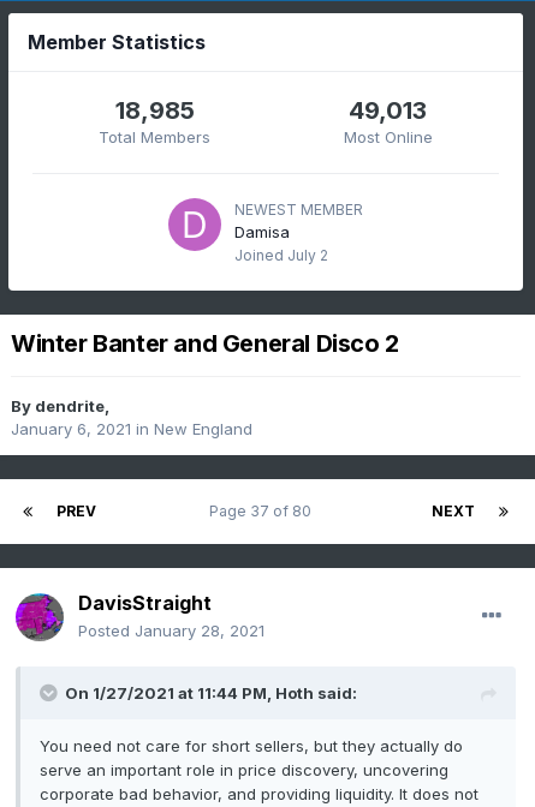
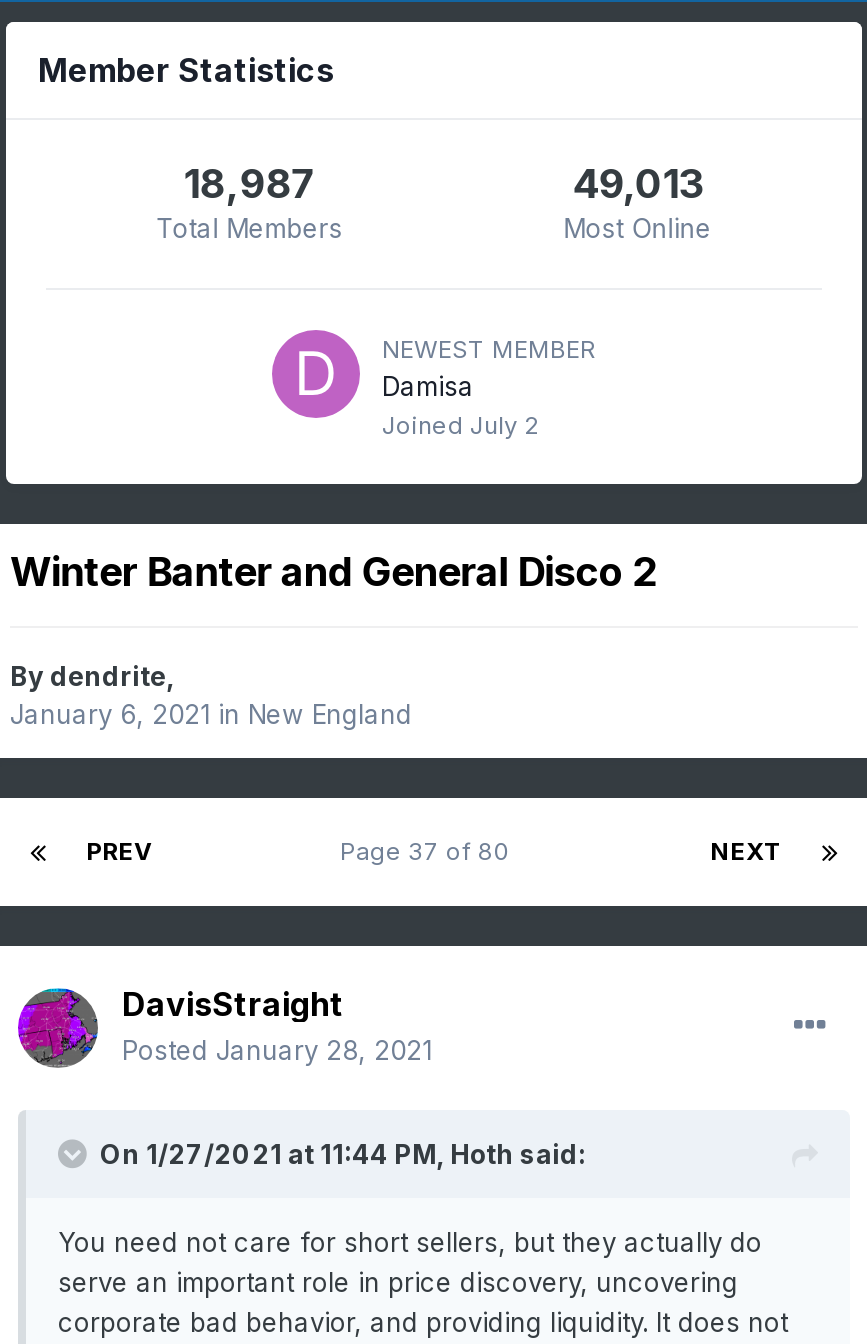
[115,96,195,125] 18,985 -> [184,160,316,208] 18,987

